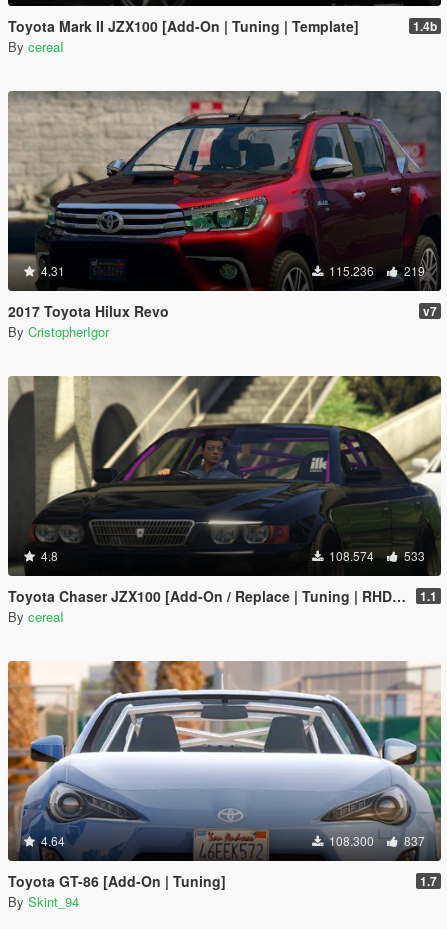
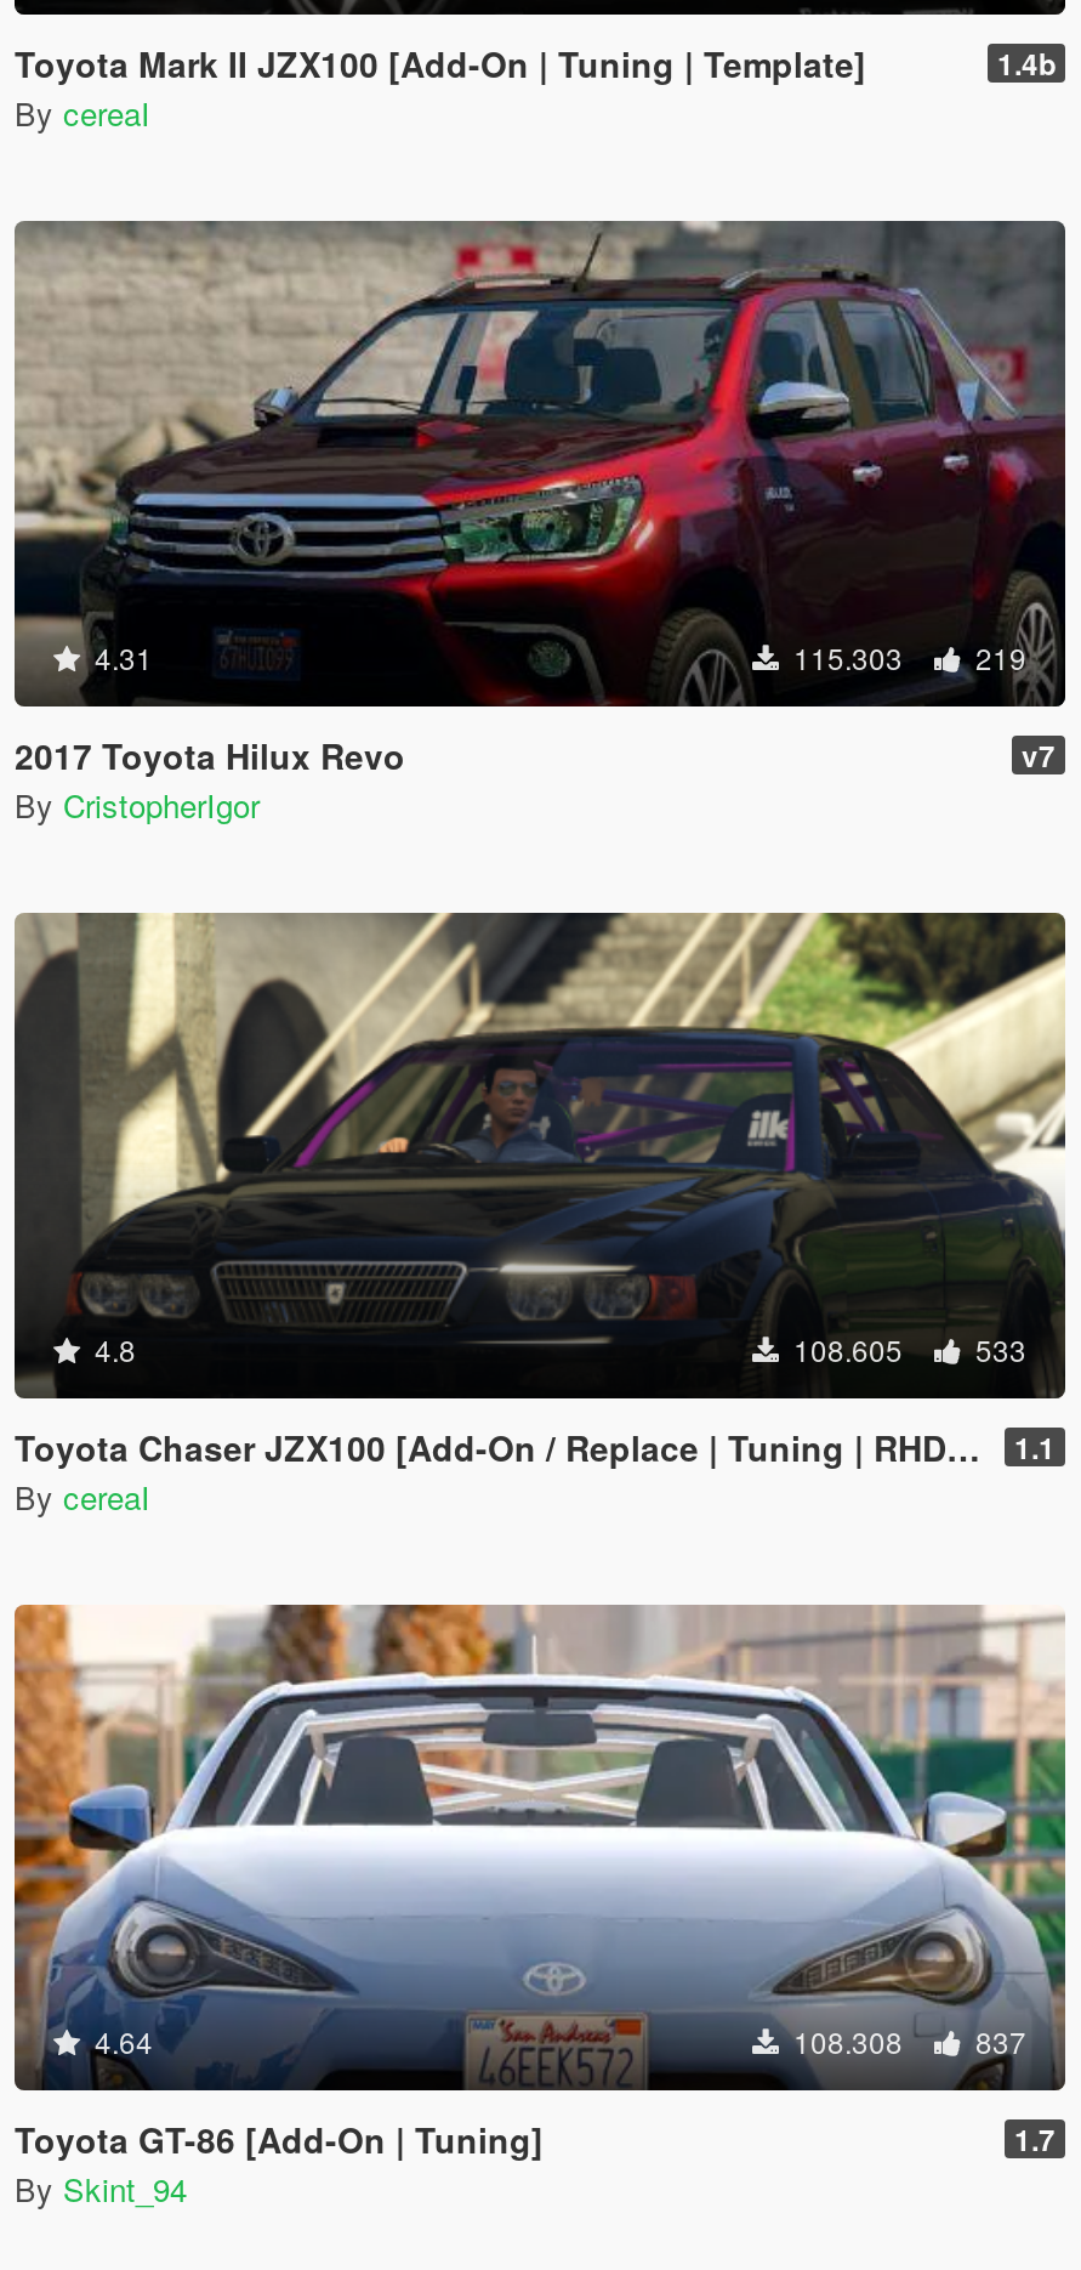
[326,262,425,279] 115.236 219 -> [786,636,1026,677] 115.303 219
[326,547,425,564] 108.574 533 -> [786,1328,1026,1369] 108.605 533
[326,832,425,849] 108.300 837 -> [786,2020,1026,2061] 108.308 837

